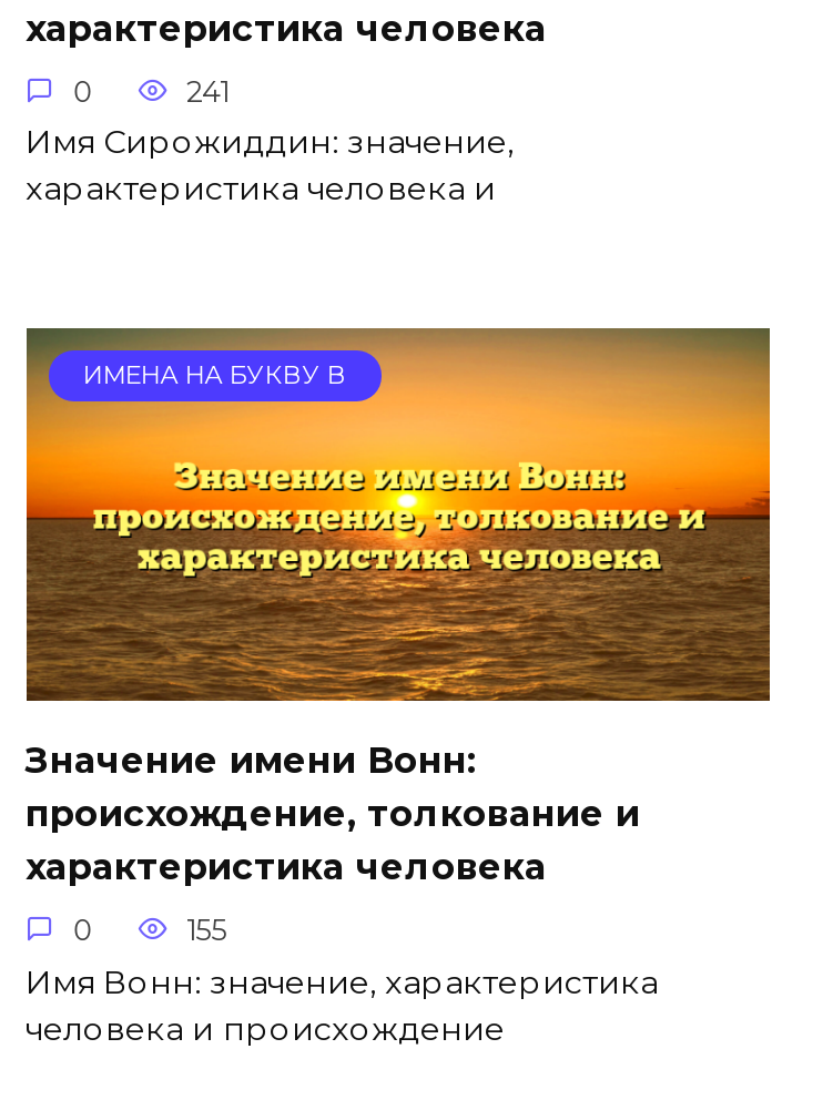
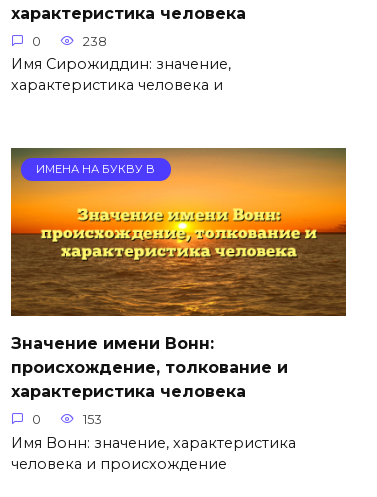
[186,75,228,108] 241 -> [83,34,107,49] 238
[186,913,226,947] 155 -> [83,412,102,427] 153

